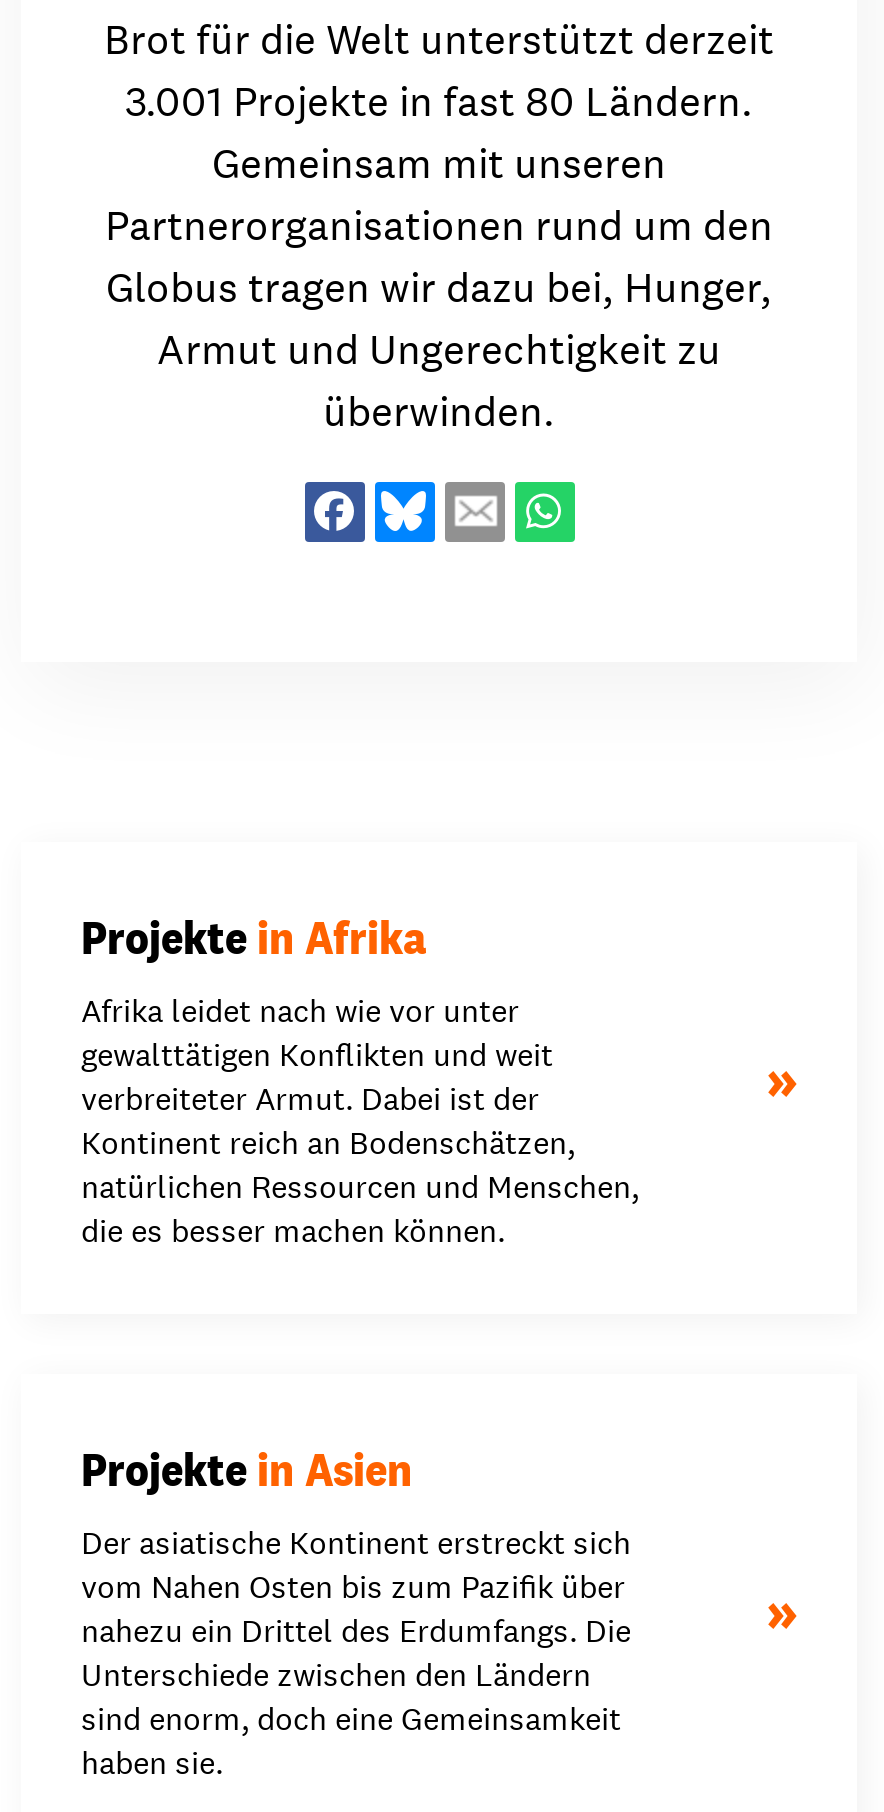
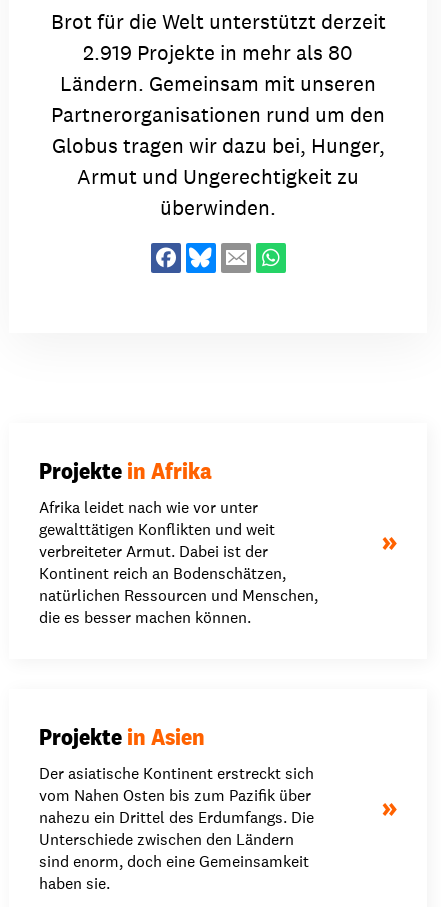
[125,74,753,190] 3.001 Projekte in fast 80 Ländern. | Gemeinsam mit unseren -> [60,39,376,97] 2.919 Projekte in mehr als 80 | Ländern. Gemeinsam mit unseren

